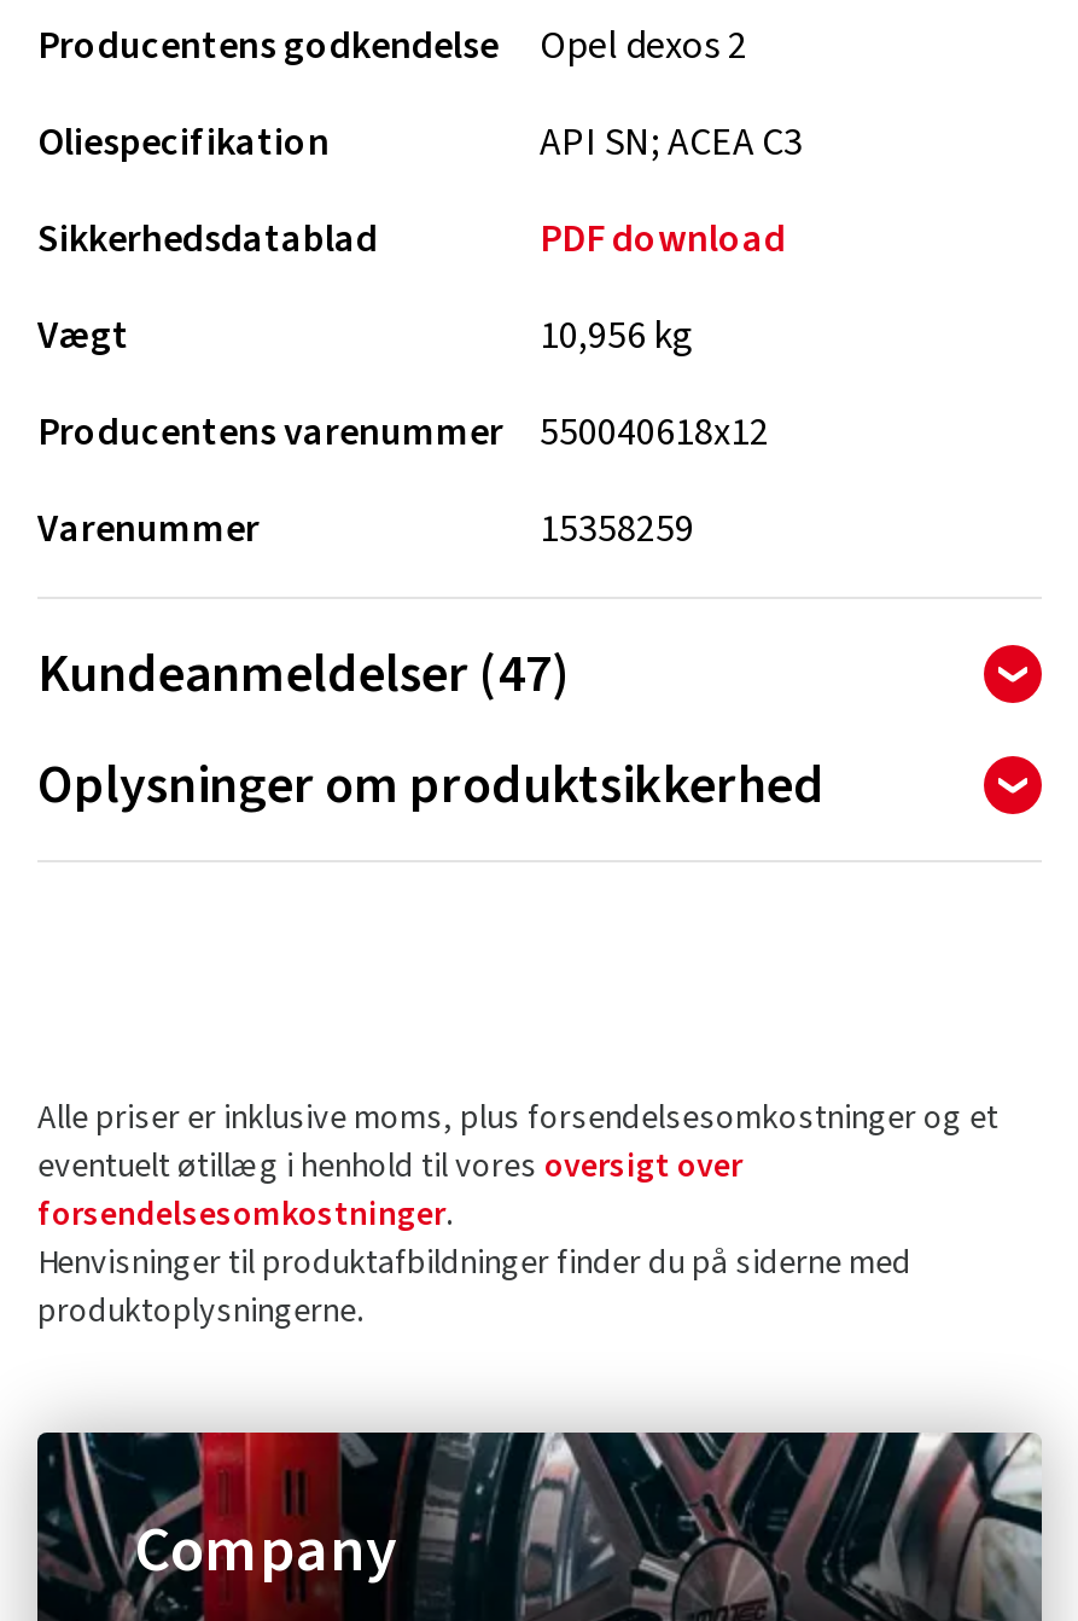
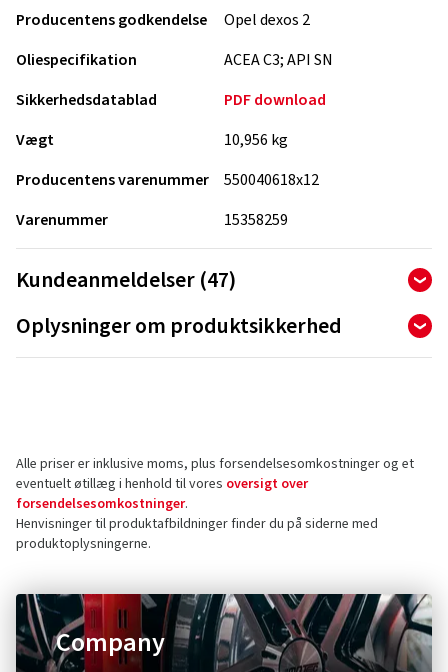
[540,116,803,169] API SN; ACEA C3 -> [224,49,333,71] ACEA C3; API SN

